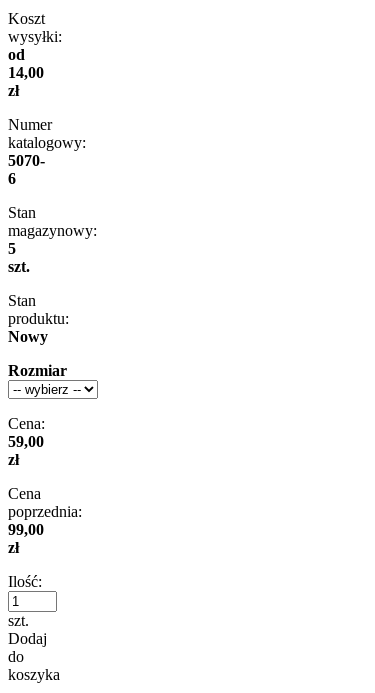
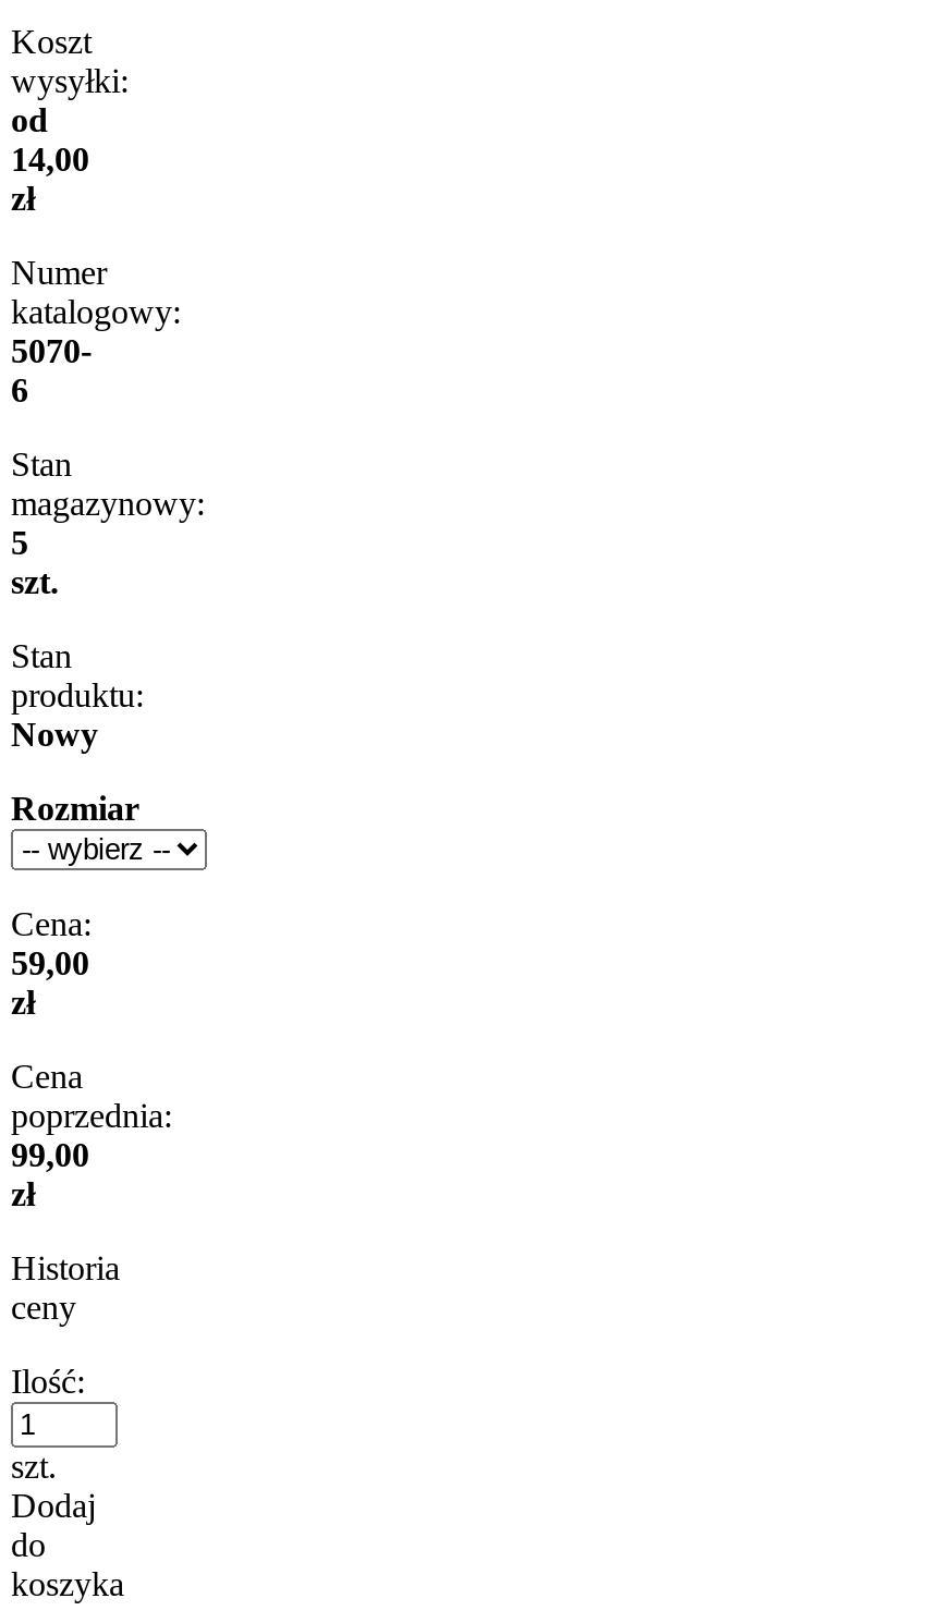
none -> [11,1249,120,1325] Historia | ceny

